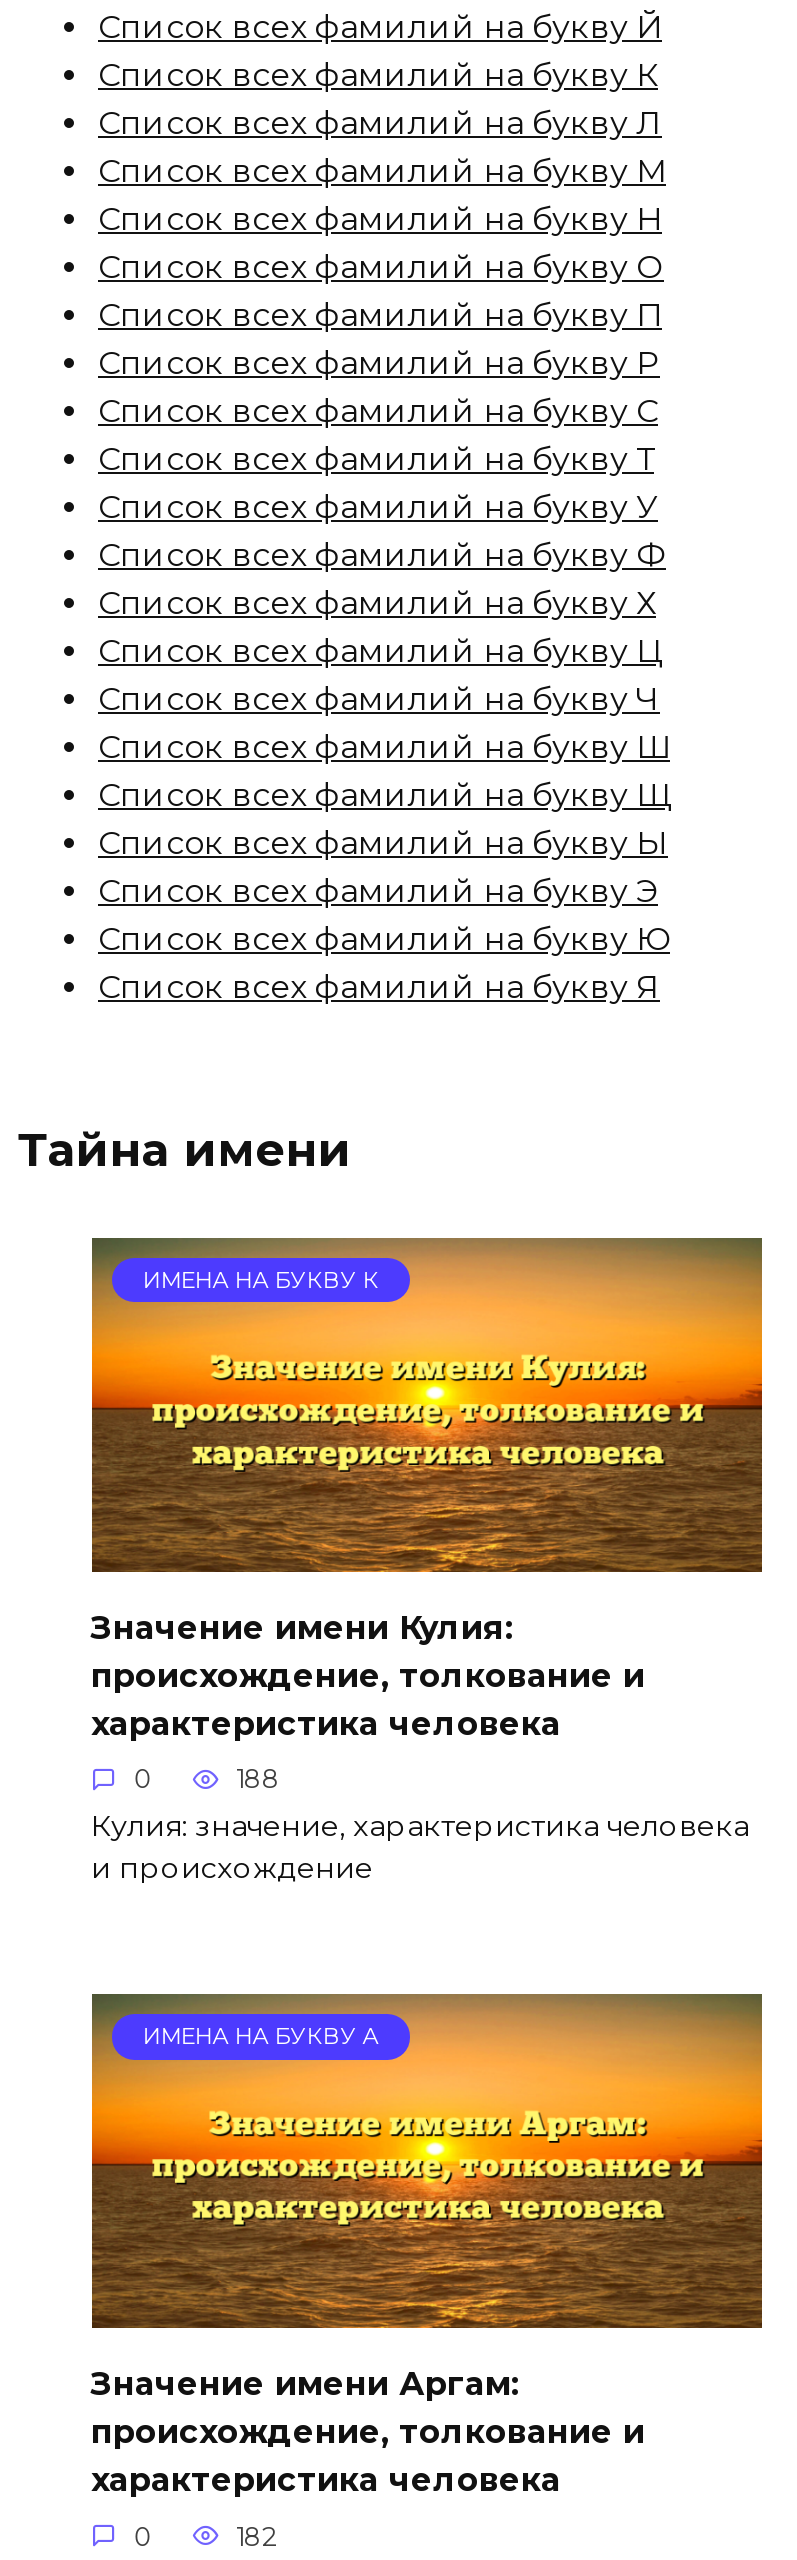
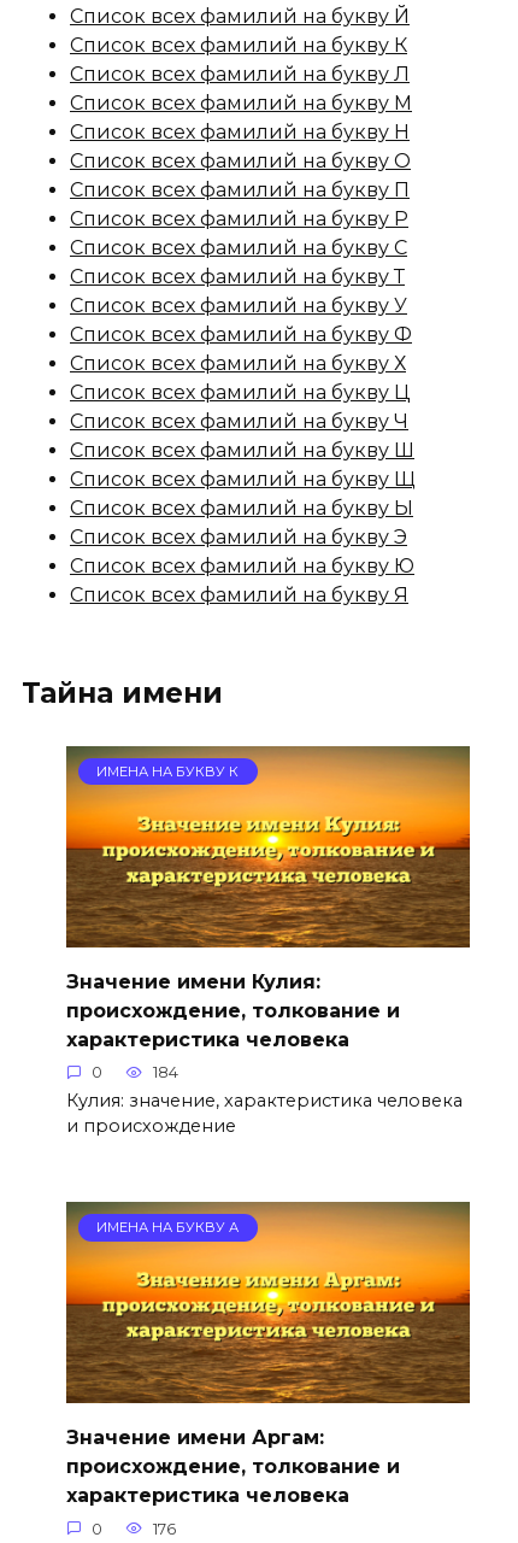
[236,1765,280,1795] 188 -> [153,1064,178,1082] 184
[236,2521,276,2551] 182 -> [153,1520,176,1538] 176

